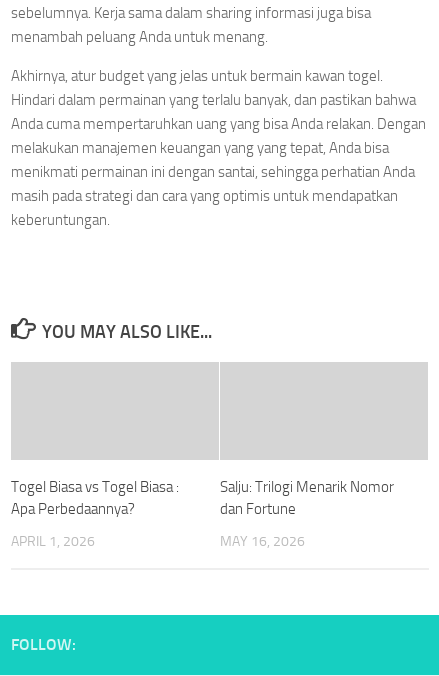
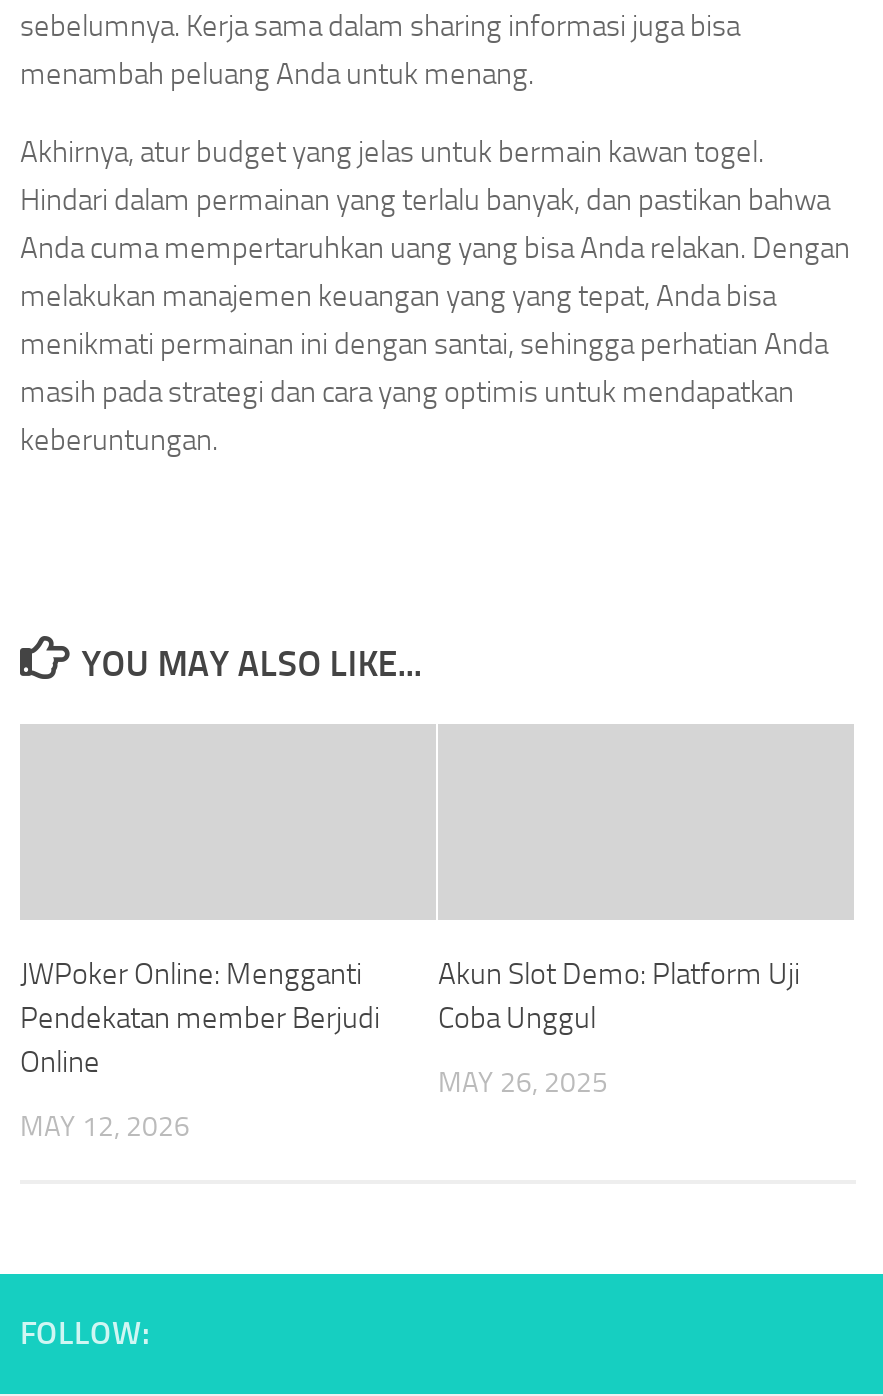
[11,478,179,518] Togel Biasa vs Togel Biasa : | Apa Perbedaannya? -> [20,956,380,1080] JWPoker Online: Mengganti | Pendekatan member Berjudi | Online
[220,478,394,518] Salju: Trilogi Menarik Nomor | dan Fortune -> [438,956,800,1036] Akun Slot Demo: Platform Uji | Coba Unggul
[11,533,95,550] APRIL 1, 2026 -> [20,1110,190,1144] MAY 12, 2026
[220,533,305,550] MAY 16, 2026 -> [438,1066,608,1100] MAY 26, 2025

